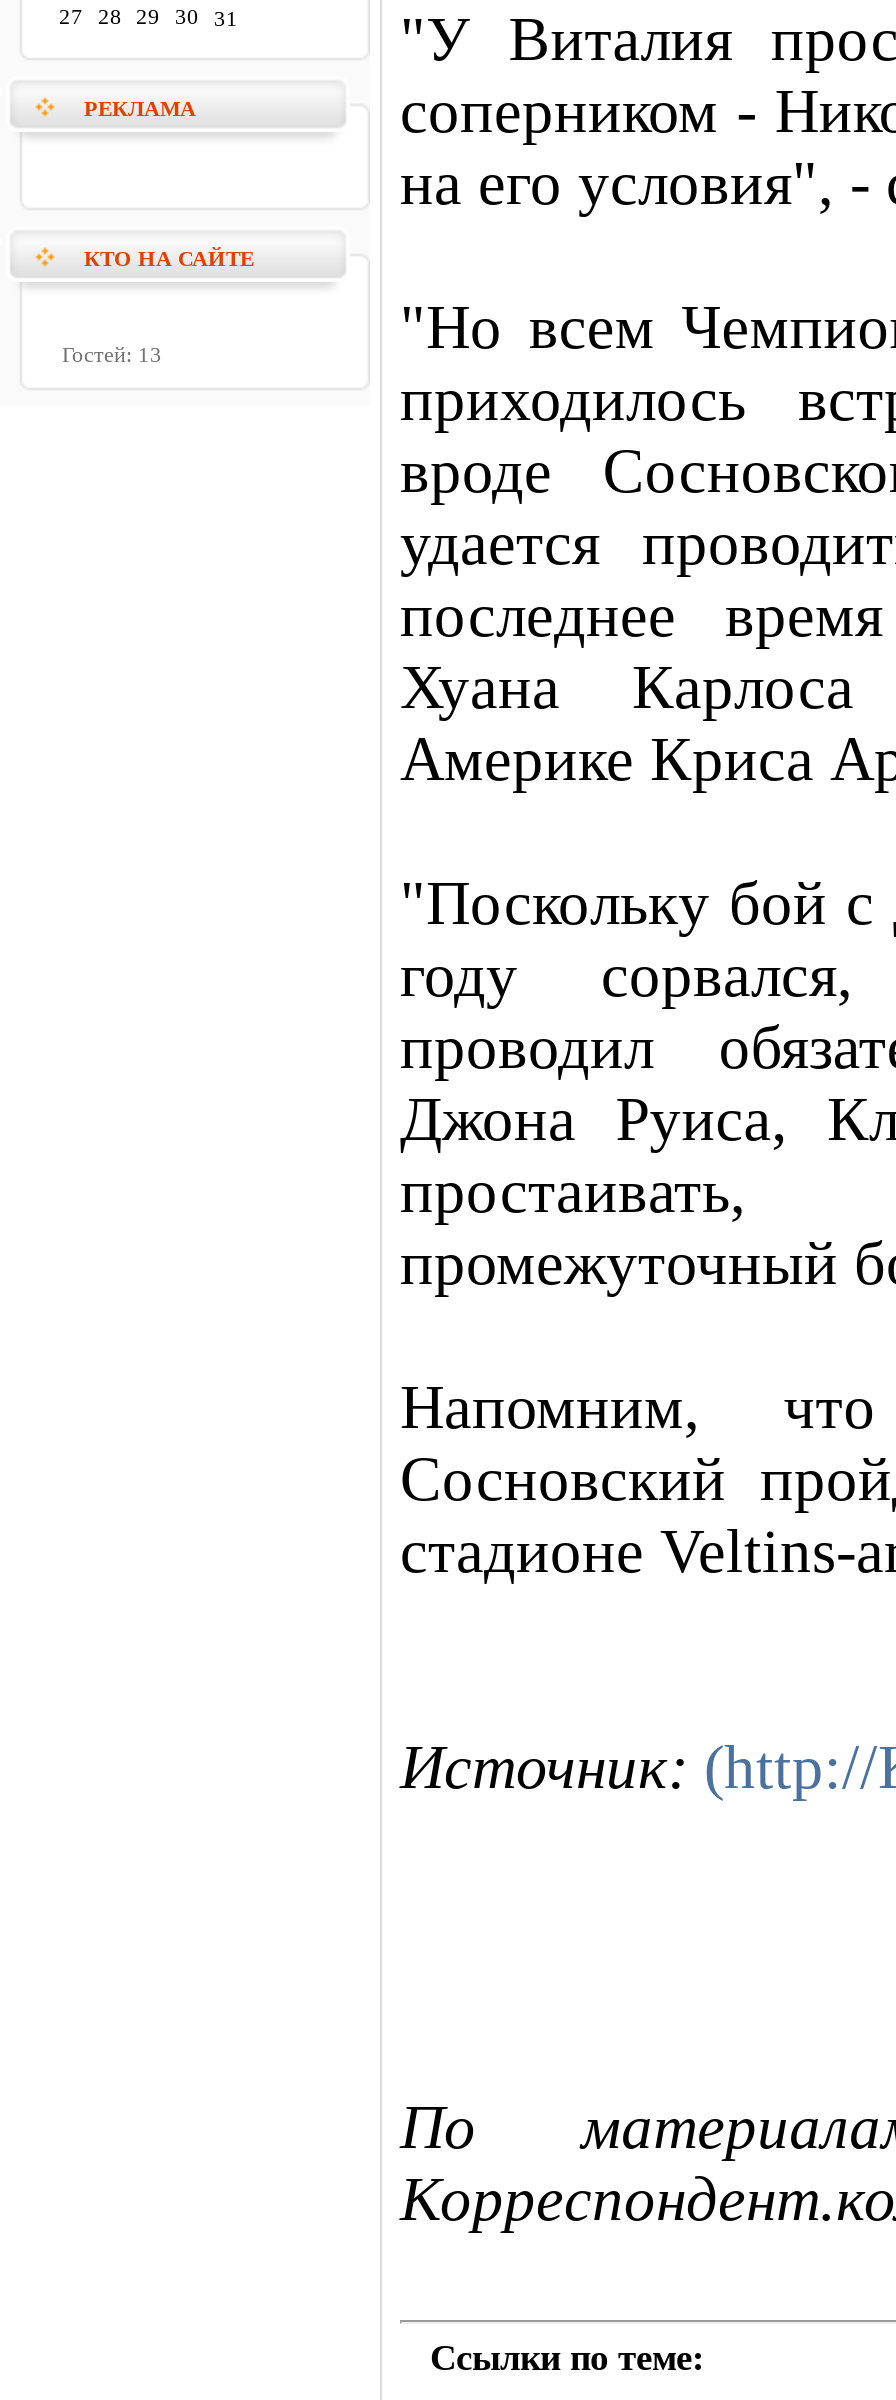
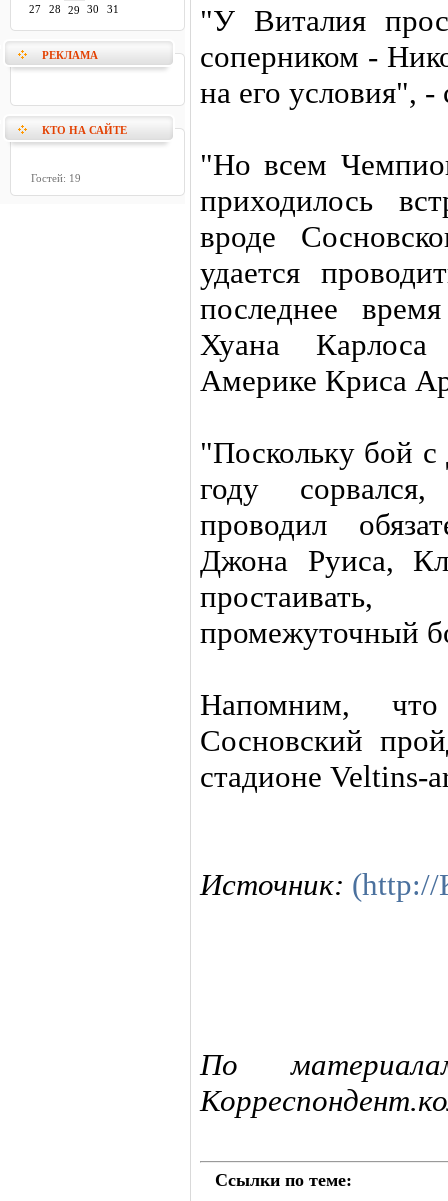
[62,342,162,366] Гостей: 13 -> [31,172,81,184] Гостей: 19

